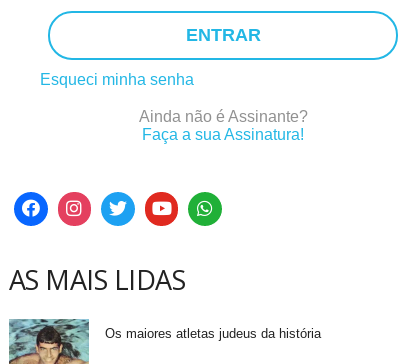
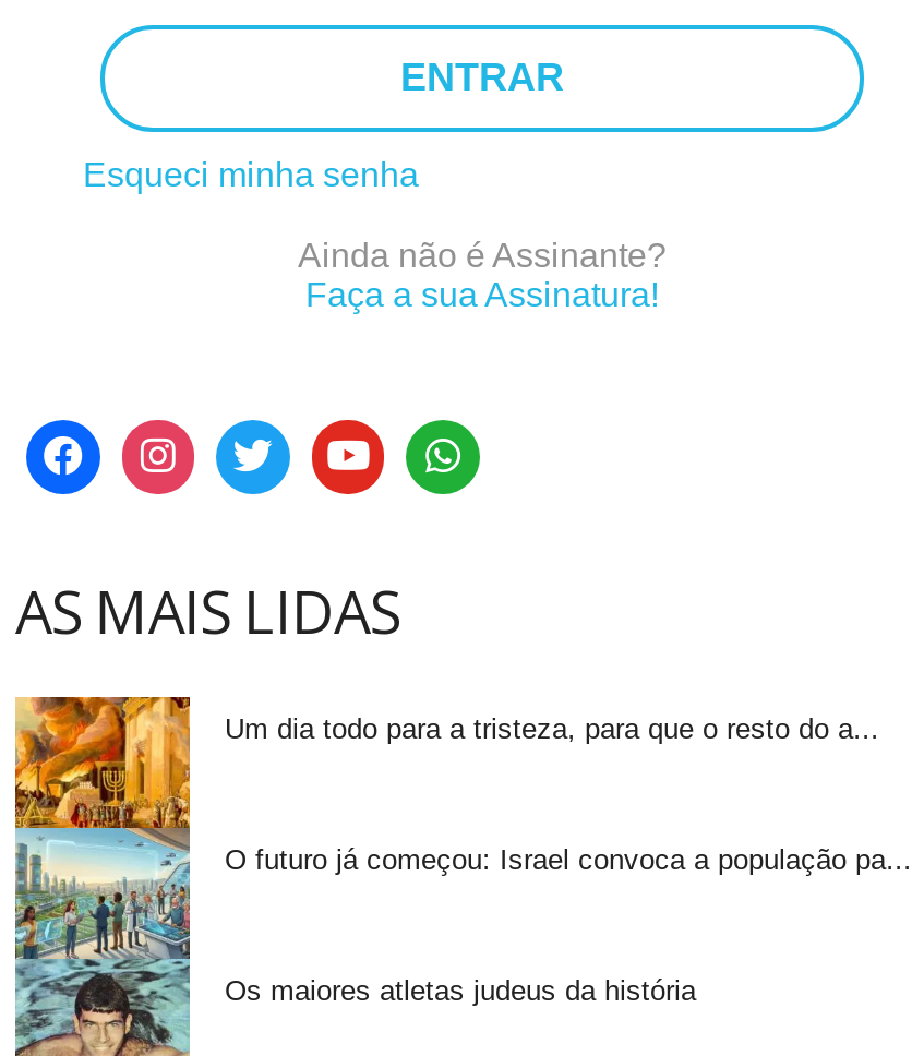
none -> [13,693,879,959] [image] | Um dia todo para a tristeza, para que o resto do a...
none -> [225,843,912,876] O futuro já começou: Israel convoca a população pa...

